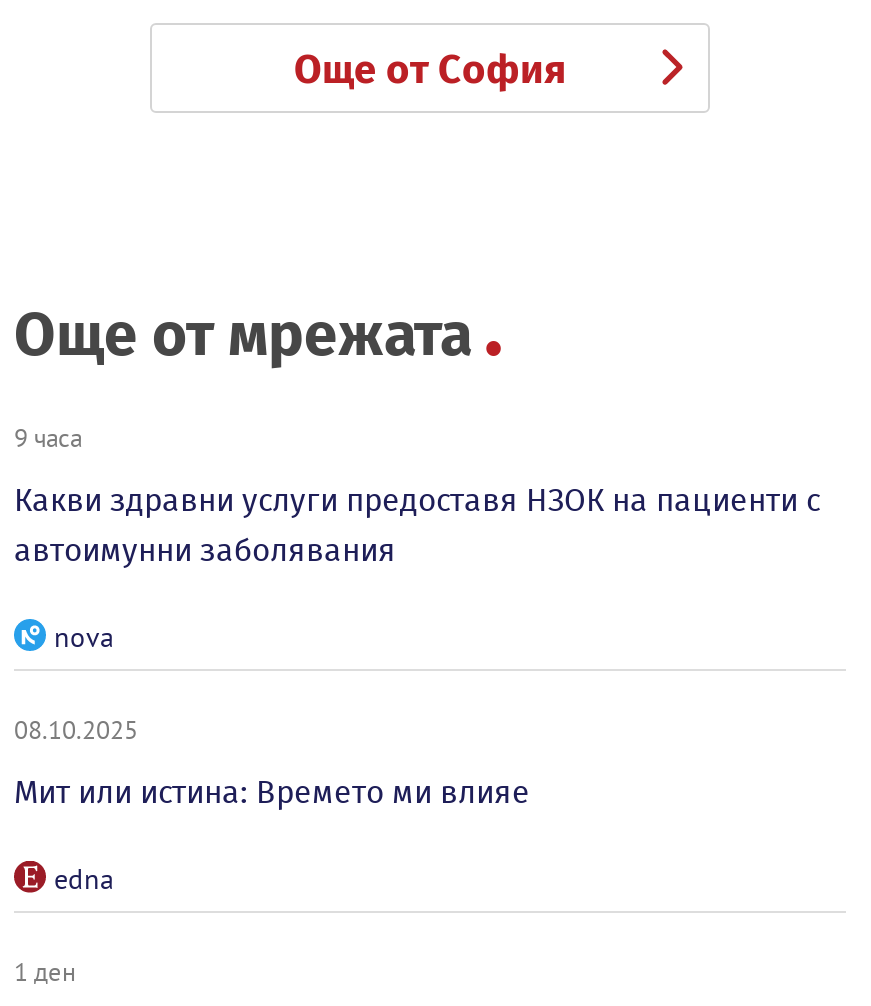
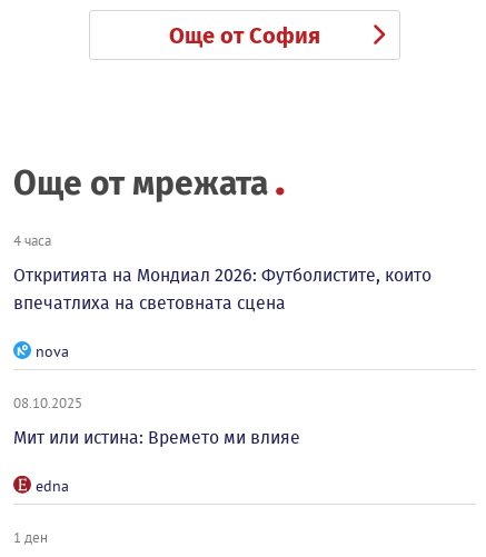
[14,421,82,453] 9 часа -> [13,231,51,249] 4 часа
[14,481,820,569] Какви здравни услуги предоставя НЗОК на пациенти с | автоимунни заболявания -> [13,265,432,314] Откритията на Мондиал 2026: Футболистите, които | впечатлиха на световната сцена

